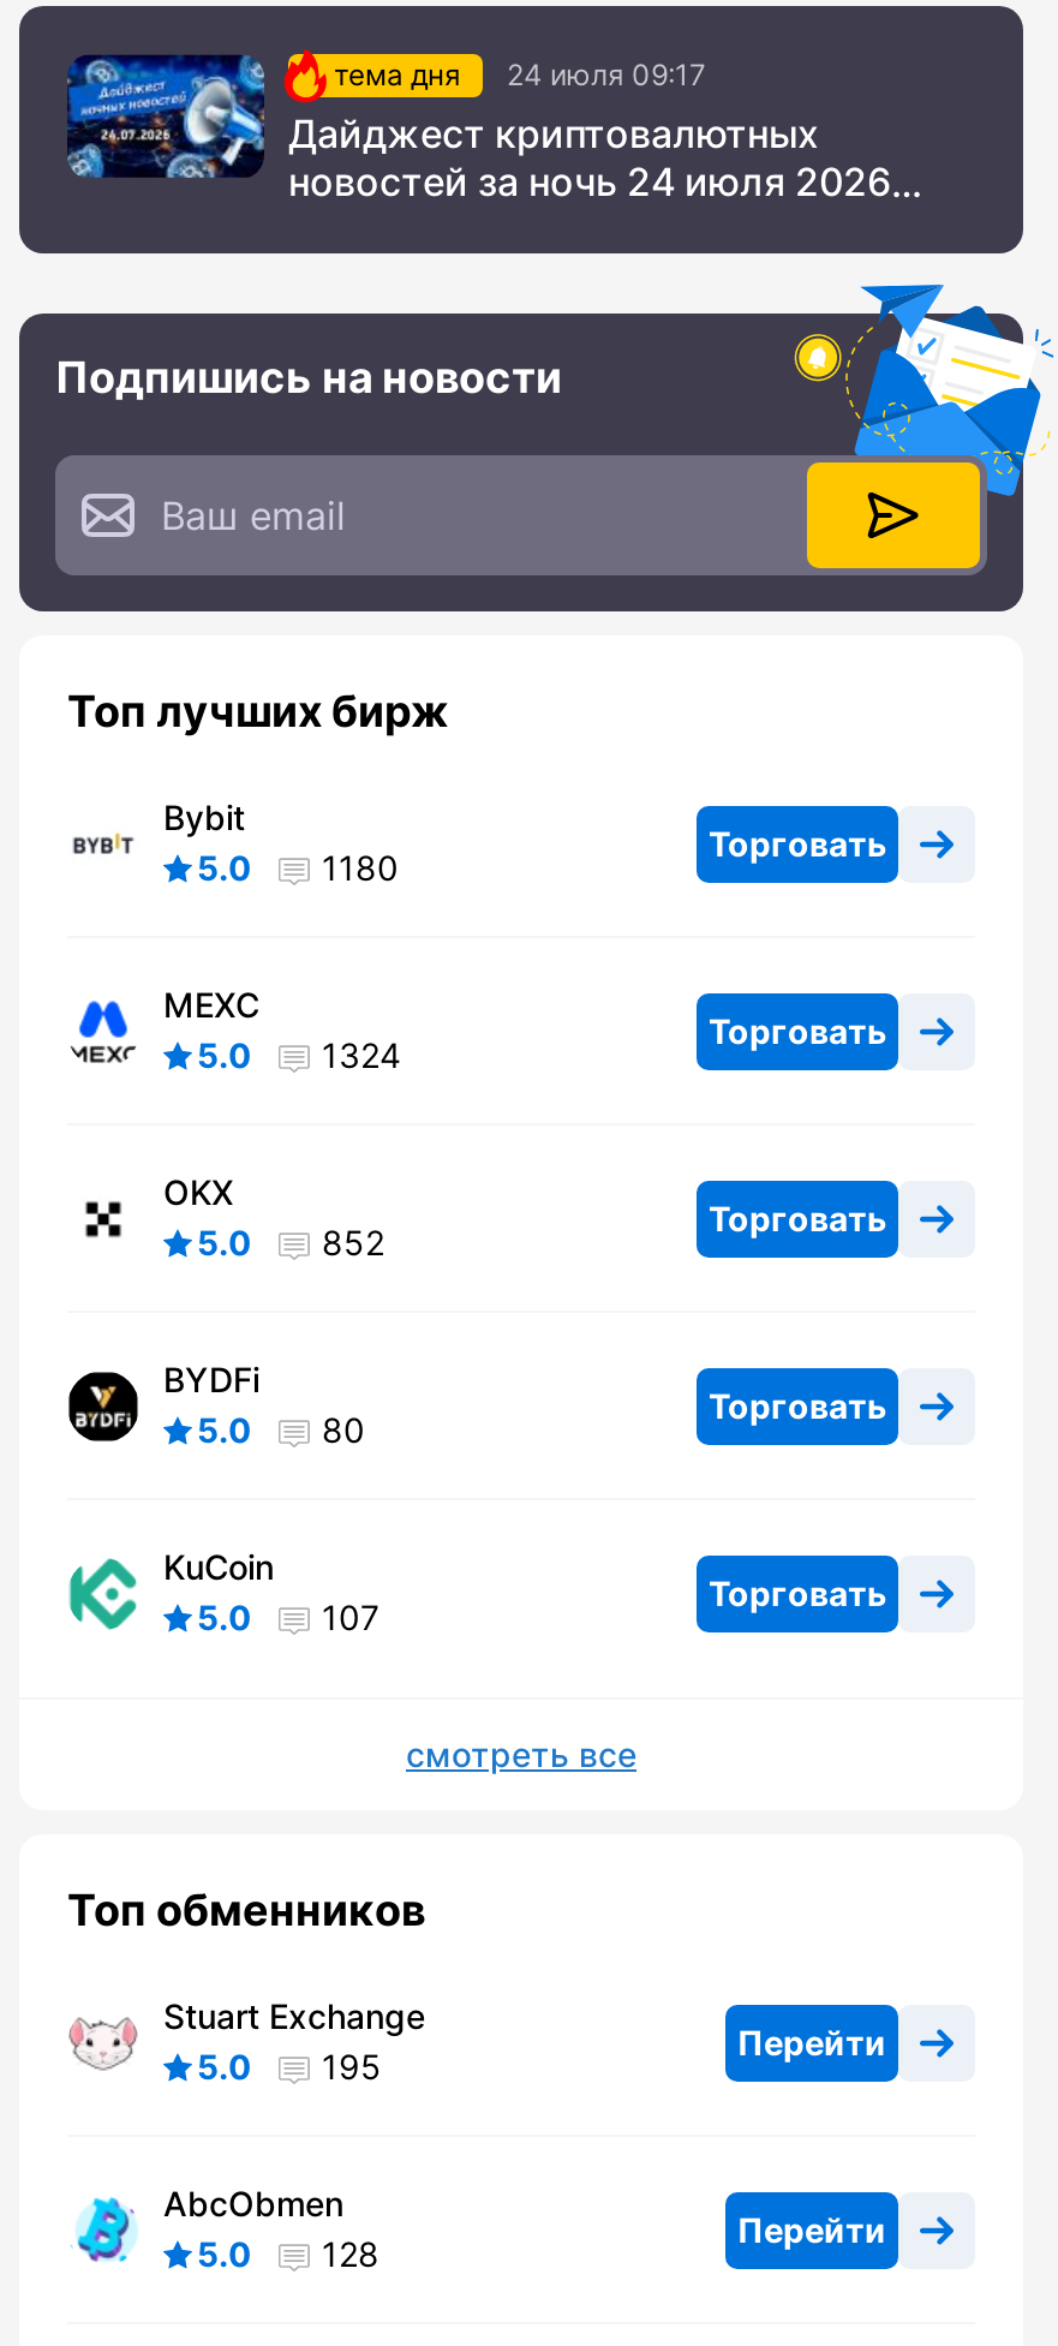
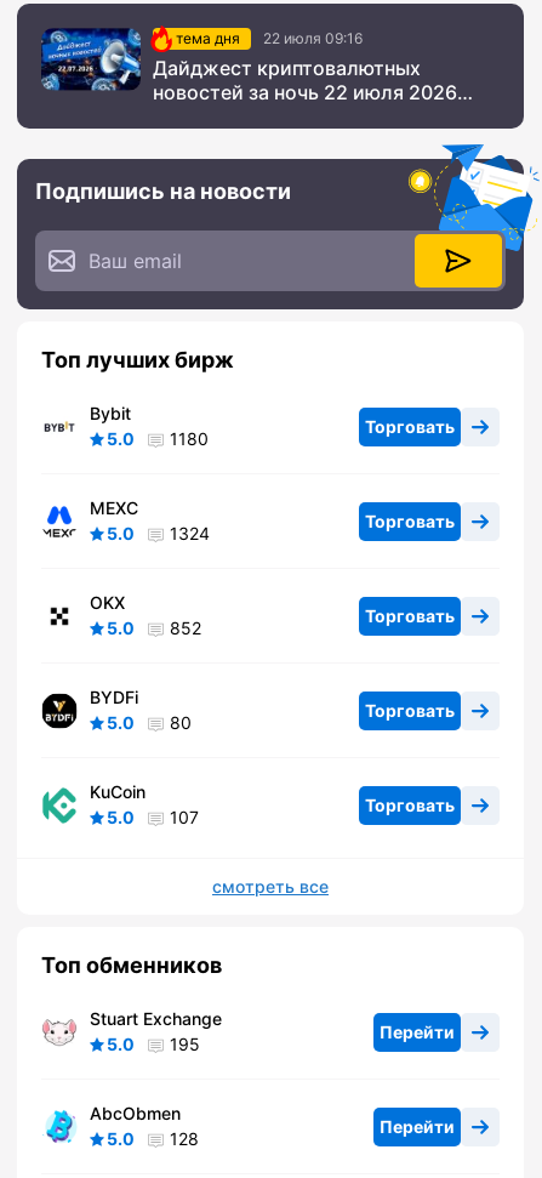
[334,57,706,93] тема дня 24 июля 09:17 -> [176,30,363,48] тема дня 22 июля 09:16
[288,158,891,206] новостей за ночь 24 июля 2026 -> [153,81,457,105] новостей за ночь 22 июля 2026

